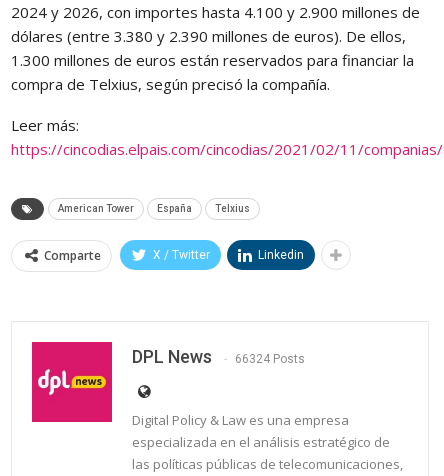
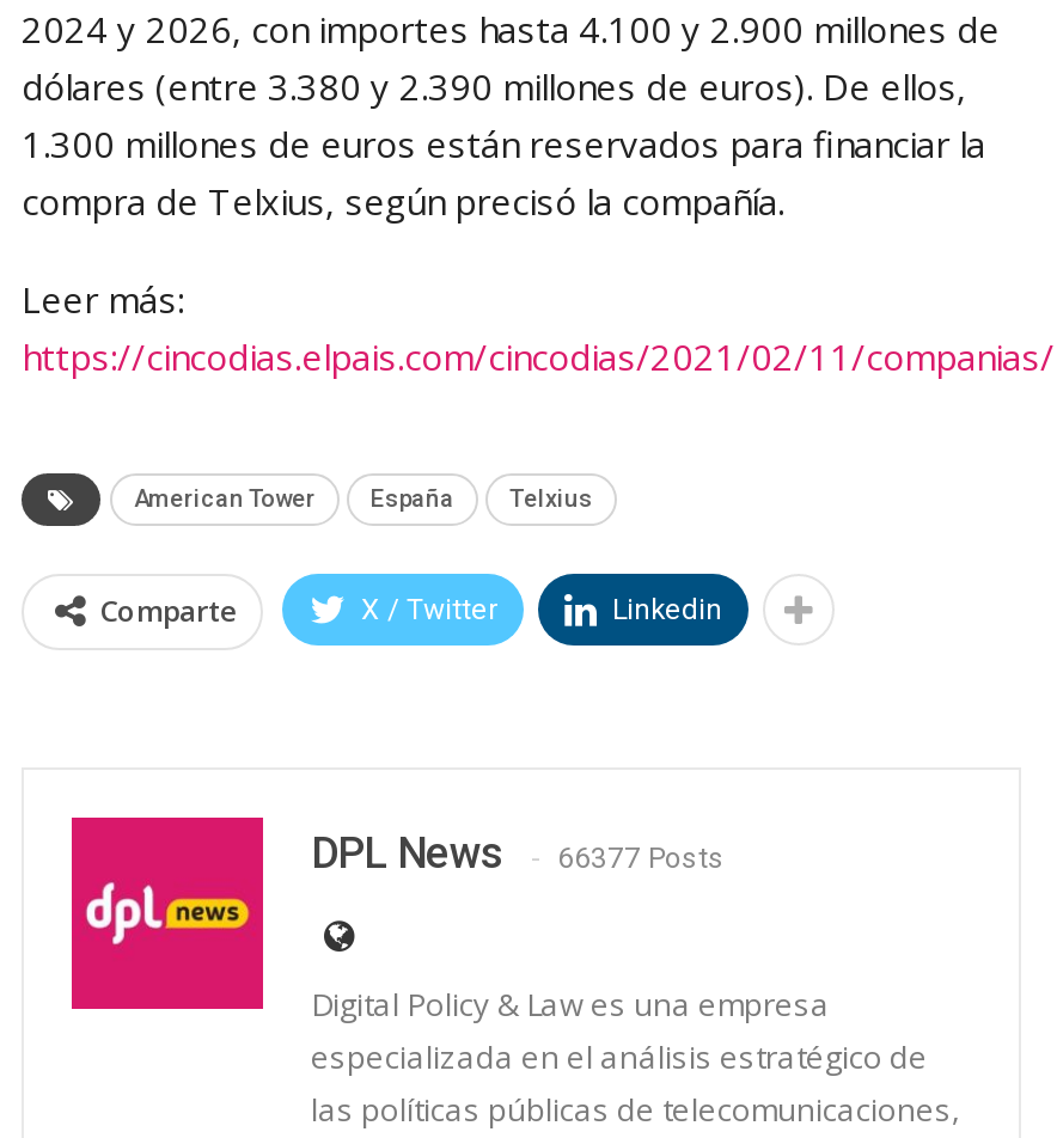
[132,346,305,367] DPL News 66324 Posts -> [311,828,725,879] DPL News 66377 Posts

